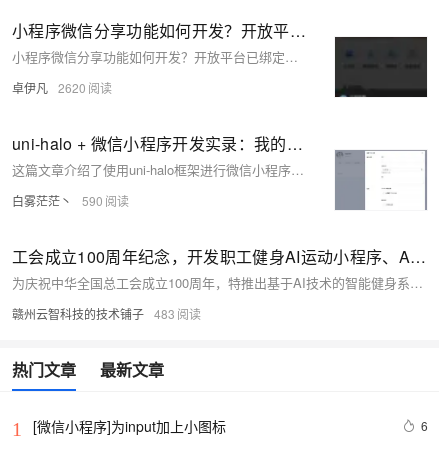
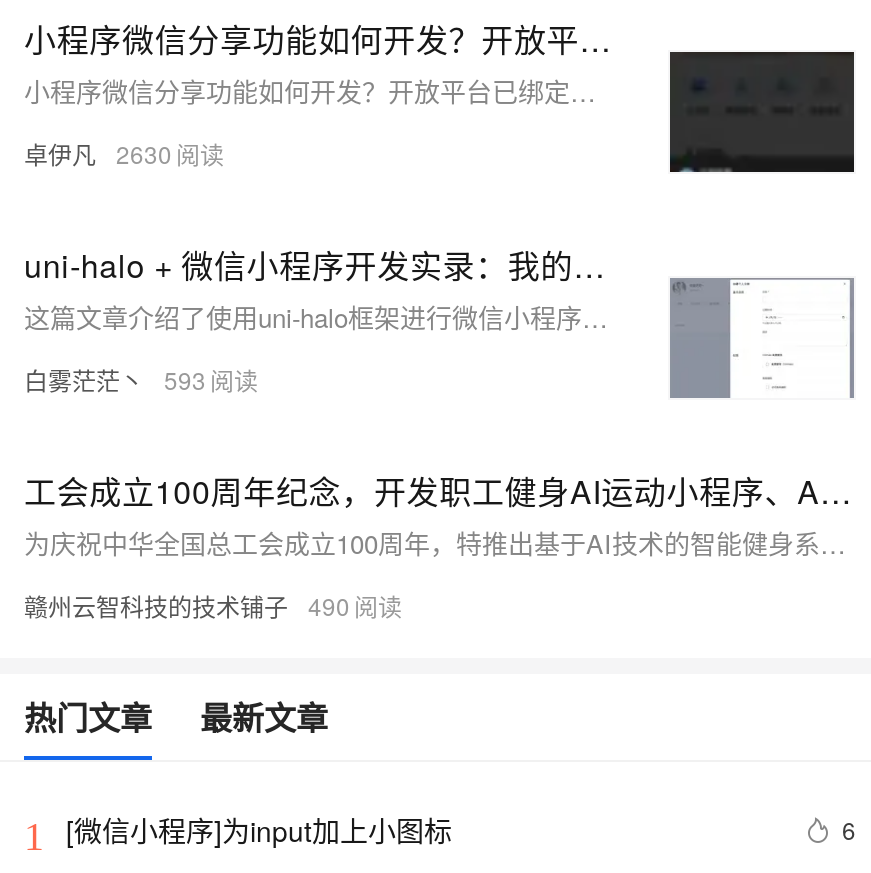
[12,79,86,96] 卓伊凡 2620 -> [24,135,172,169] 卓伊凡 2630
[12,192,103,209] 白雾茫茫丶 590 -> [24,361,206,395] 白雾茫茫丶 593
[12,305,175,322] 赣州云智科技的技术铺子 483 -> [24,587,350,621] 赣州云智科技的技术铺子 490

